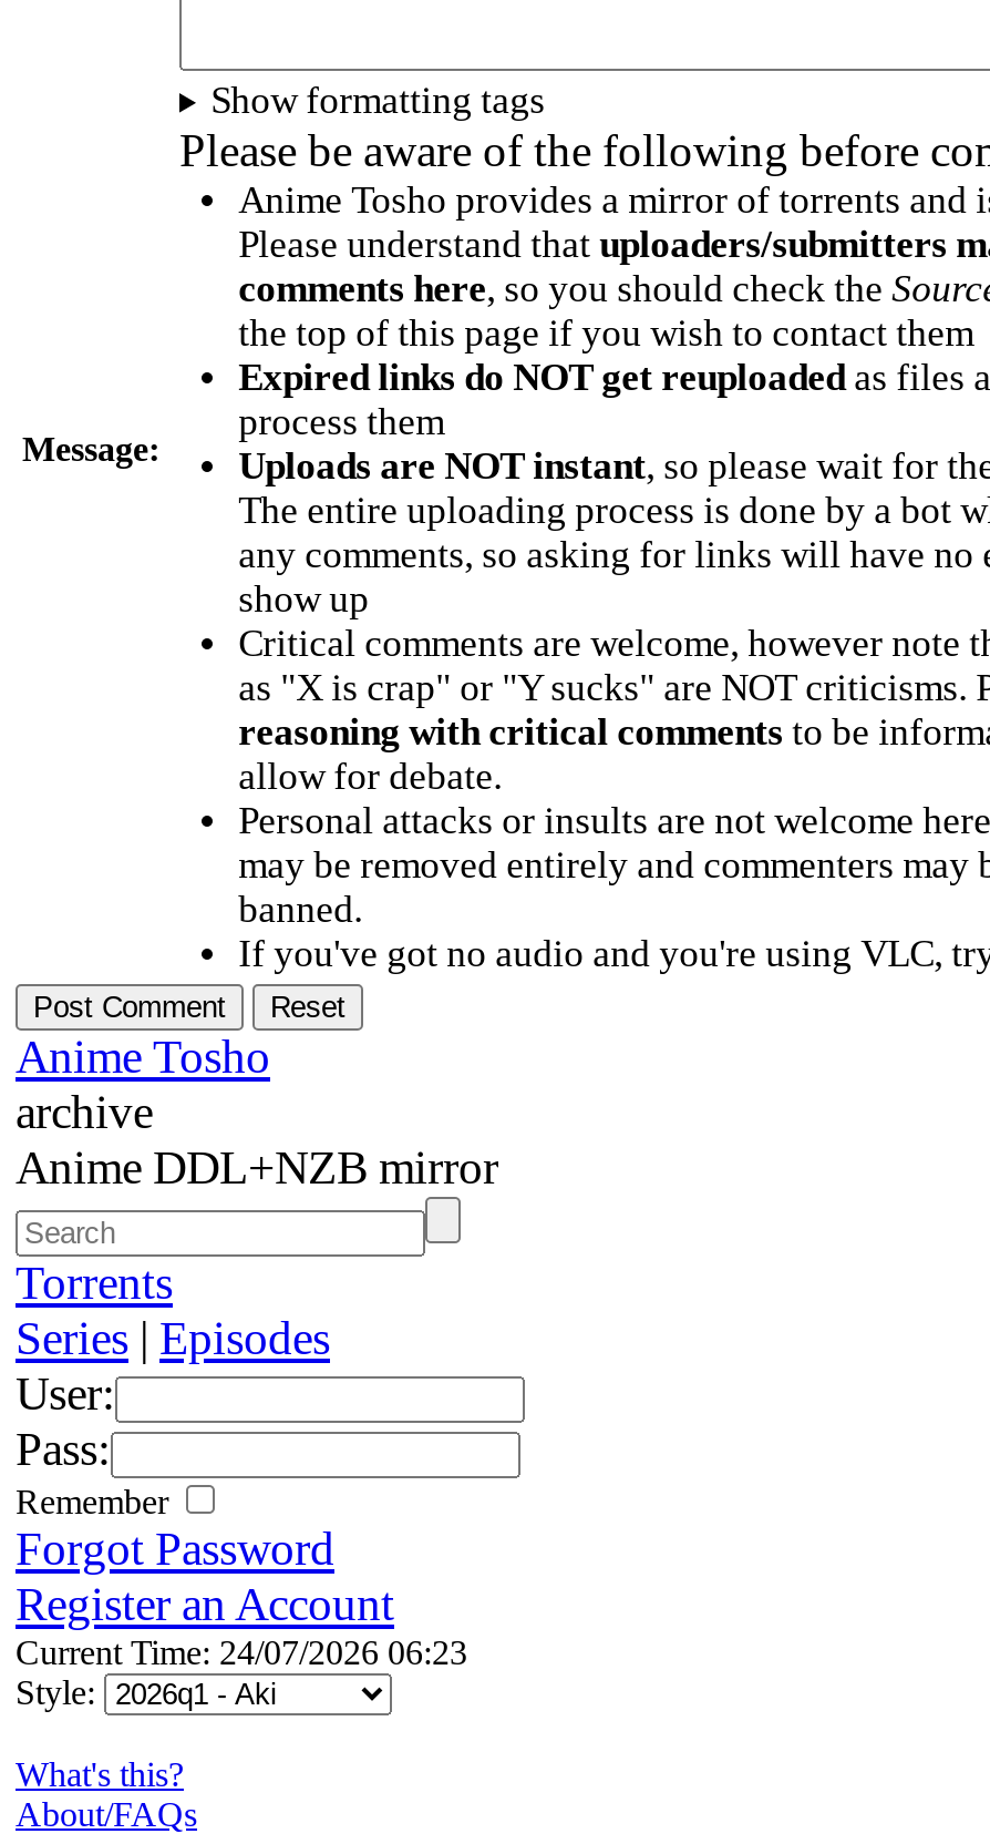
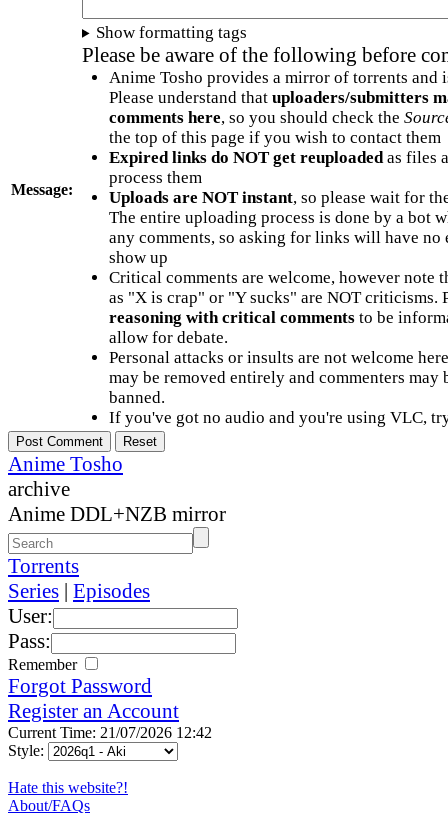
[16,1633,467,1671] Current Time: 24/07/2026 06:23 -> [8,724,212,741] Current Time: 21/07/2026 12:42
[16,1755,184,1793] What's this? -> [8,779,128,796] Hate this website?!

